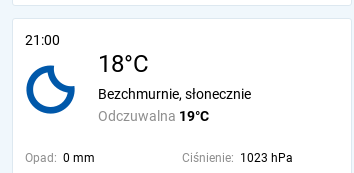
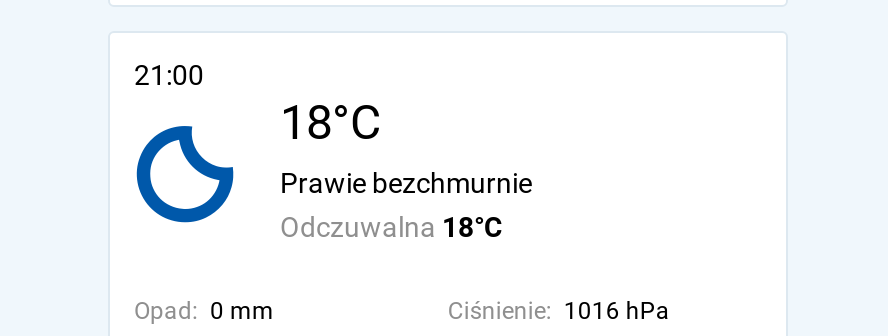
[98,86,251,102] Bezchmurnie, słonecznie -> [280,167,532,199] Prawie bezchmurnie
[98,108,209,124] Odczuwalna 19°C -> [280,211,502,243] Odczuwalna 18°C
[182,151,293,165] Ciśnienie: 1023 hPa -> [448,297,670,325] Ciśnienie: 1016 hPa

